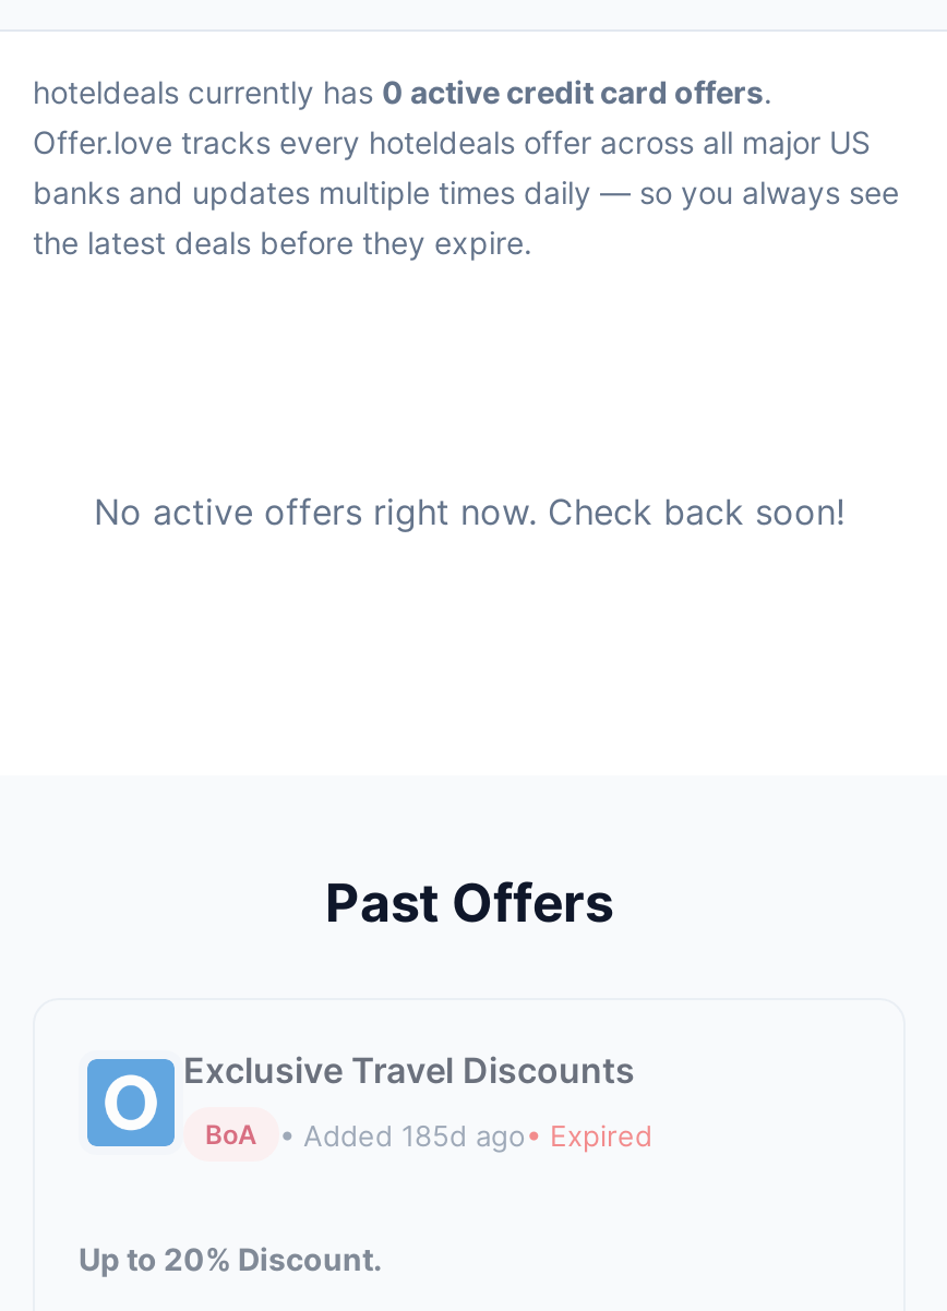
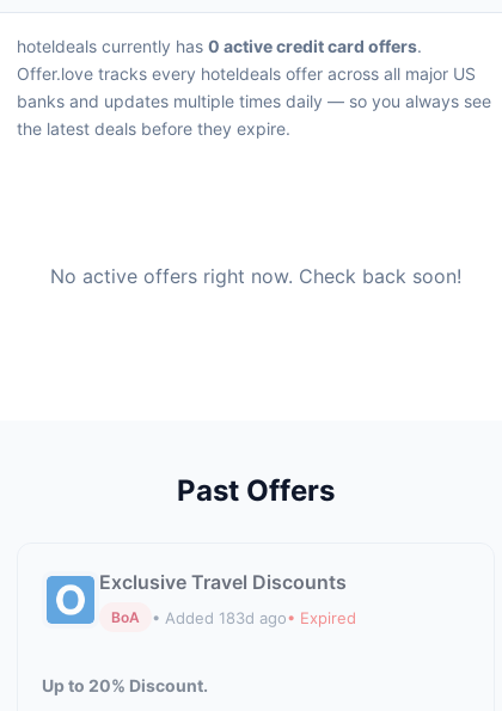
[279,1117,652,1152] • Added 185d ago• Expired -> [152,608,356,627] • Added 183d ago• Expired

